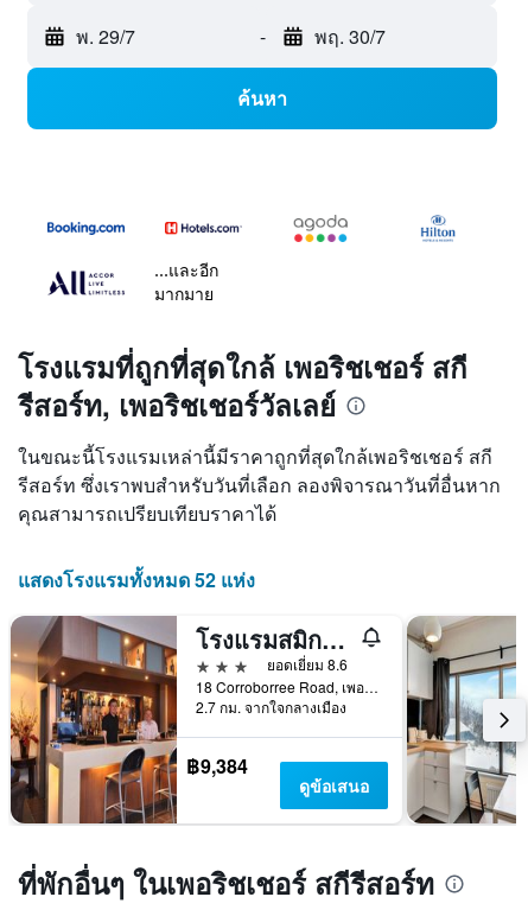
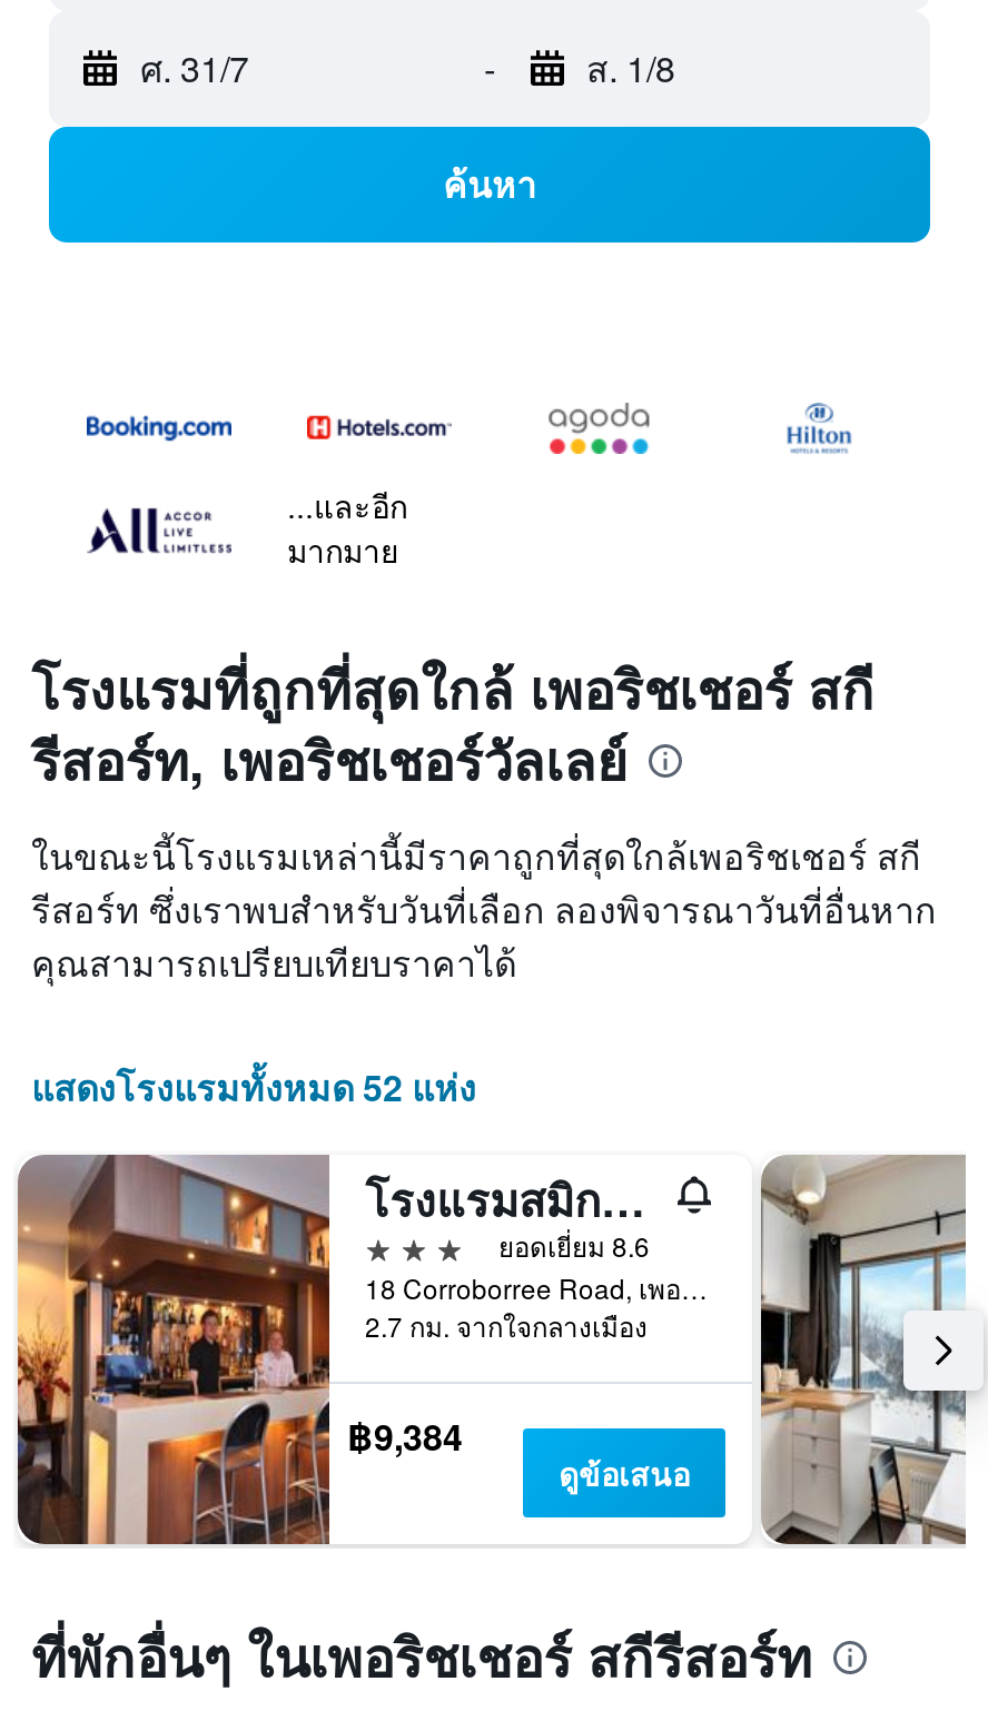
[76,23,135,50] พ. 29/7 -> [140,43,249,94] ศ. 31/7
[314,23,385,50] พฤ. 30/7 -> [586,43,675,94] ส. 1/8

